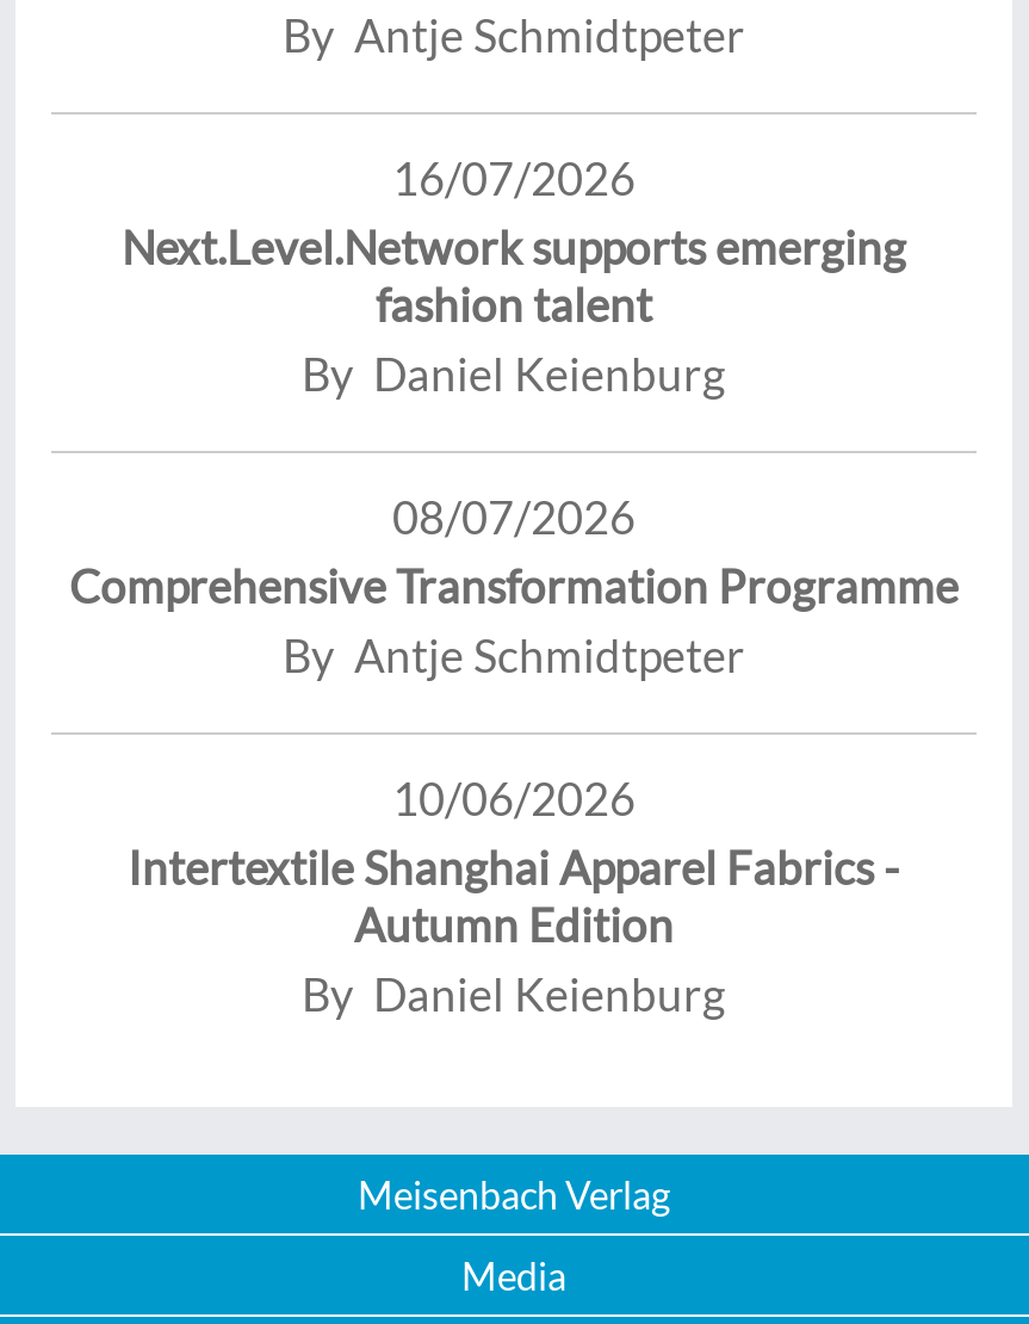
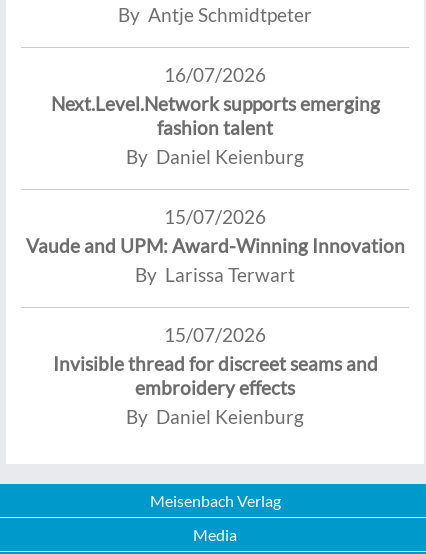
[69,489,959,683] 08/07/2026 | Comprehensive Transformation Programme | By Antje Schmidtpeter -> [25,205,404,286] 15/07/2026 | Vaude and UPM: Award-Winning Innovation | By Larissa Terwart
[128,771,900,952] 10/06/2026 | Intertextile Shanghai Apparel Fabrics - | Autumn Edition -> [52,323,377,399] 15/07/2026 | Invisible thread for discreet seams and | embroidery effects

